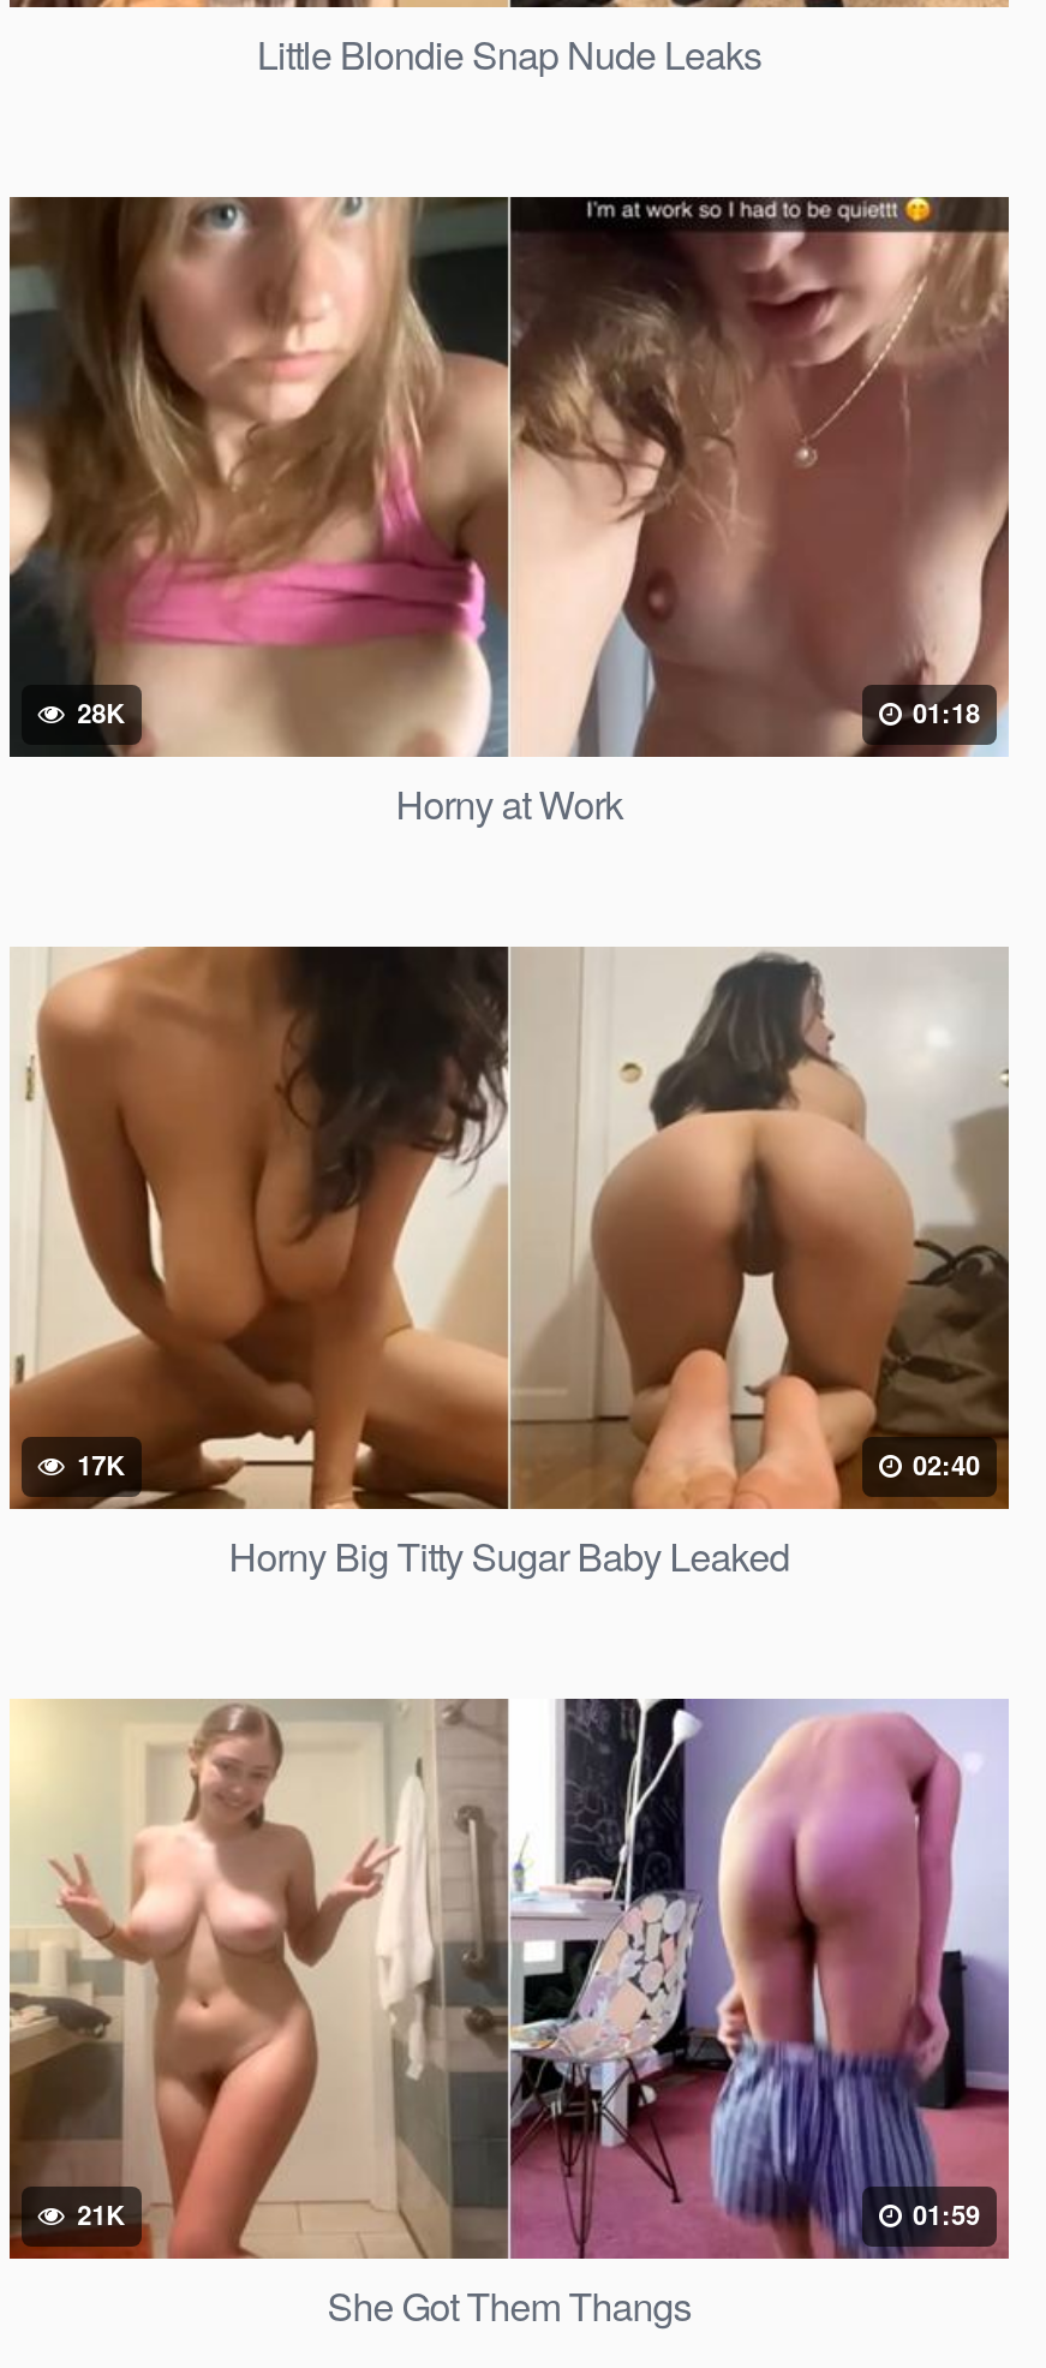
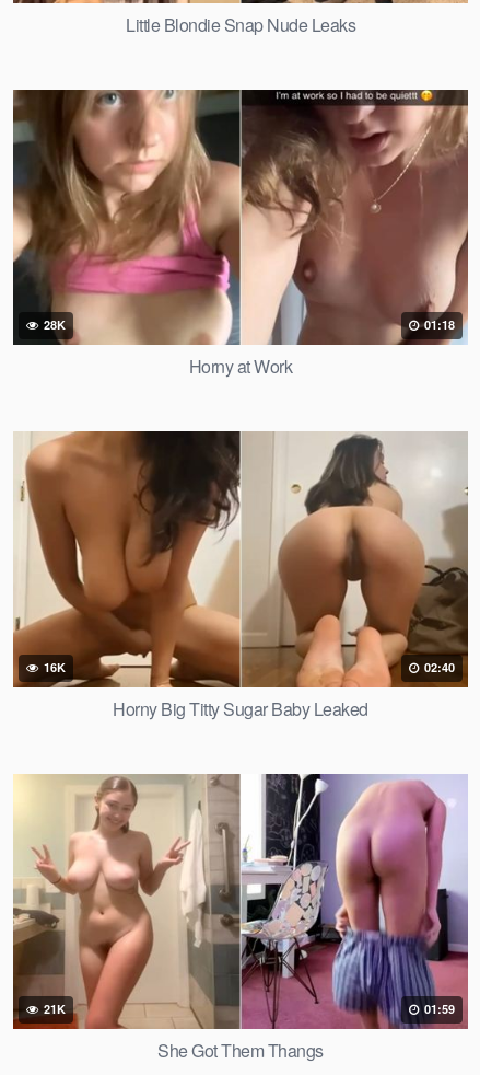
[70,1446,125,1482] 17K -> [41,659,66,675] 16K

